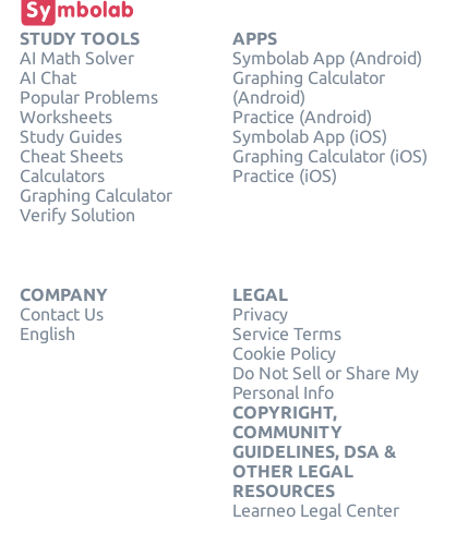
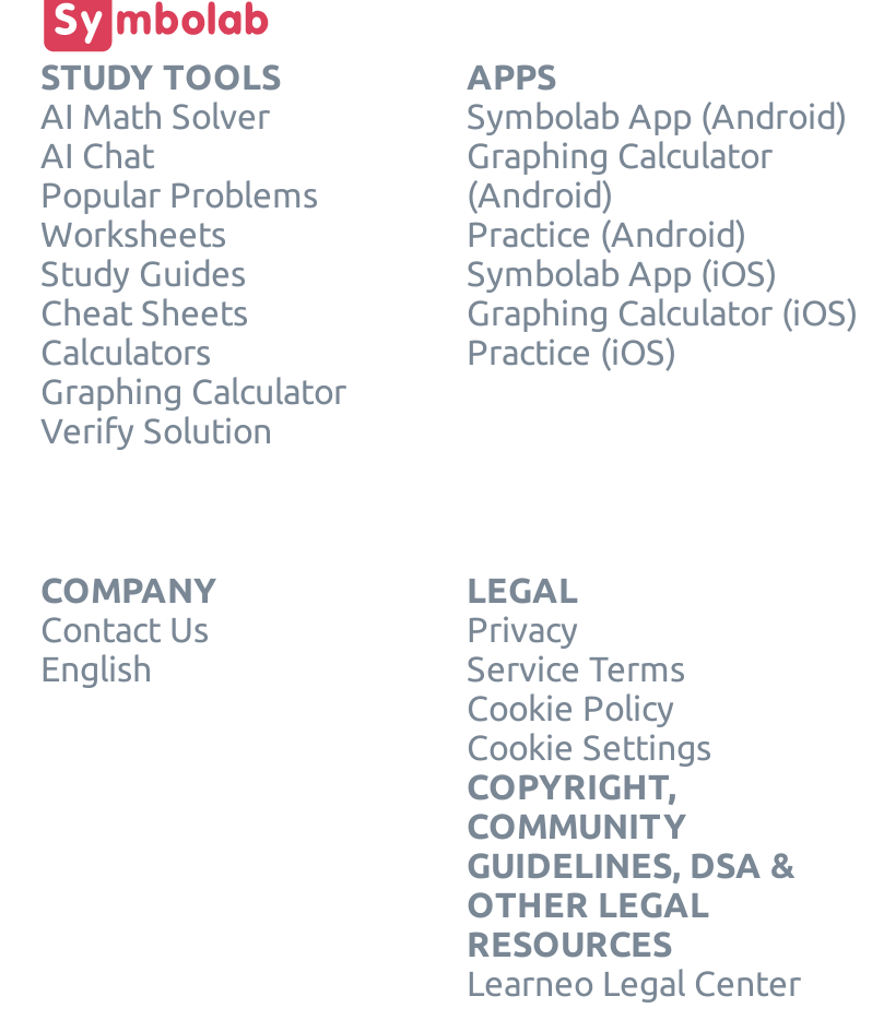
[232,364,419,403] Do Not Sell or Share My | Personal Info -> [467,728,711,768] Cookie Settings

